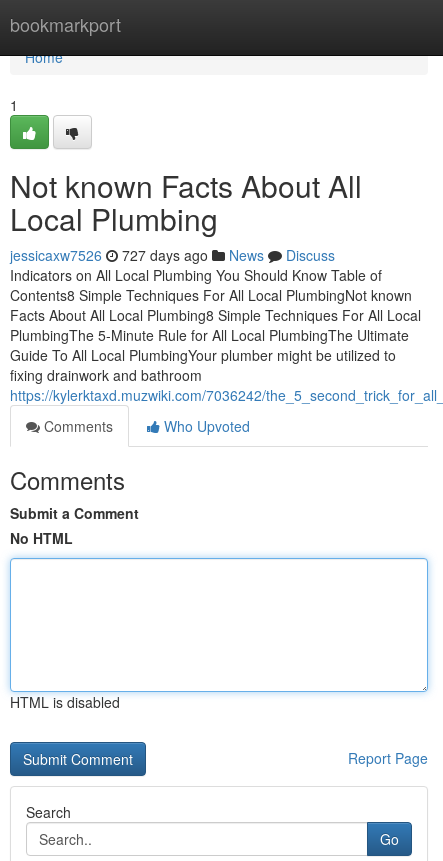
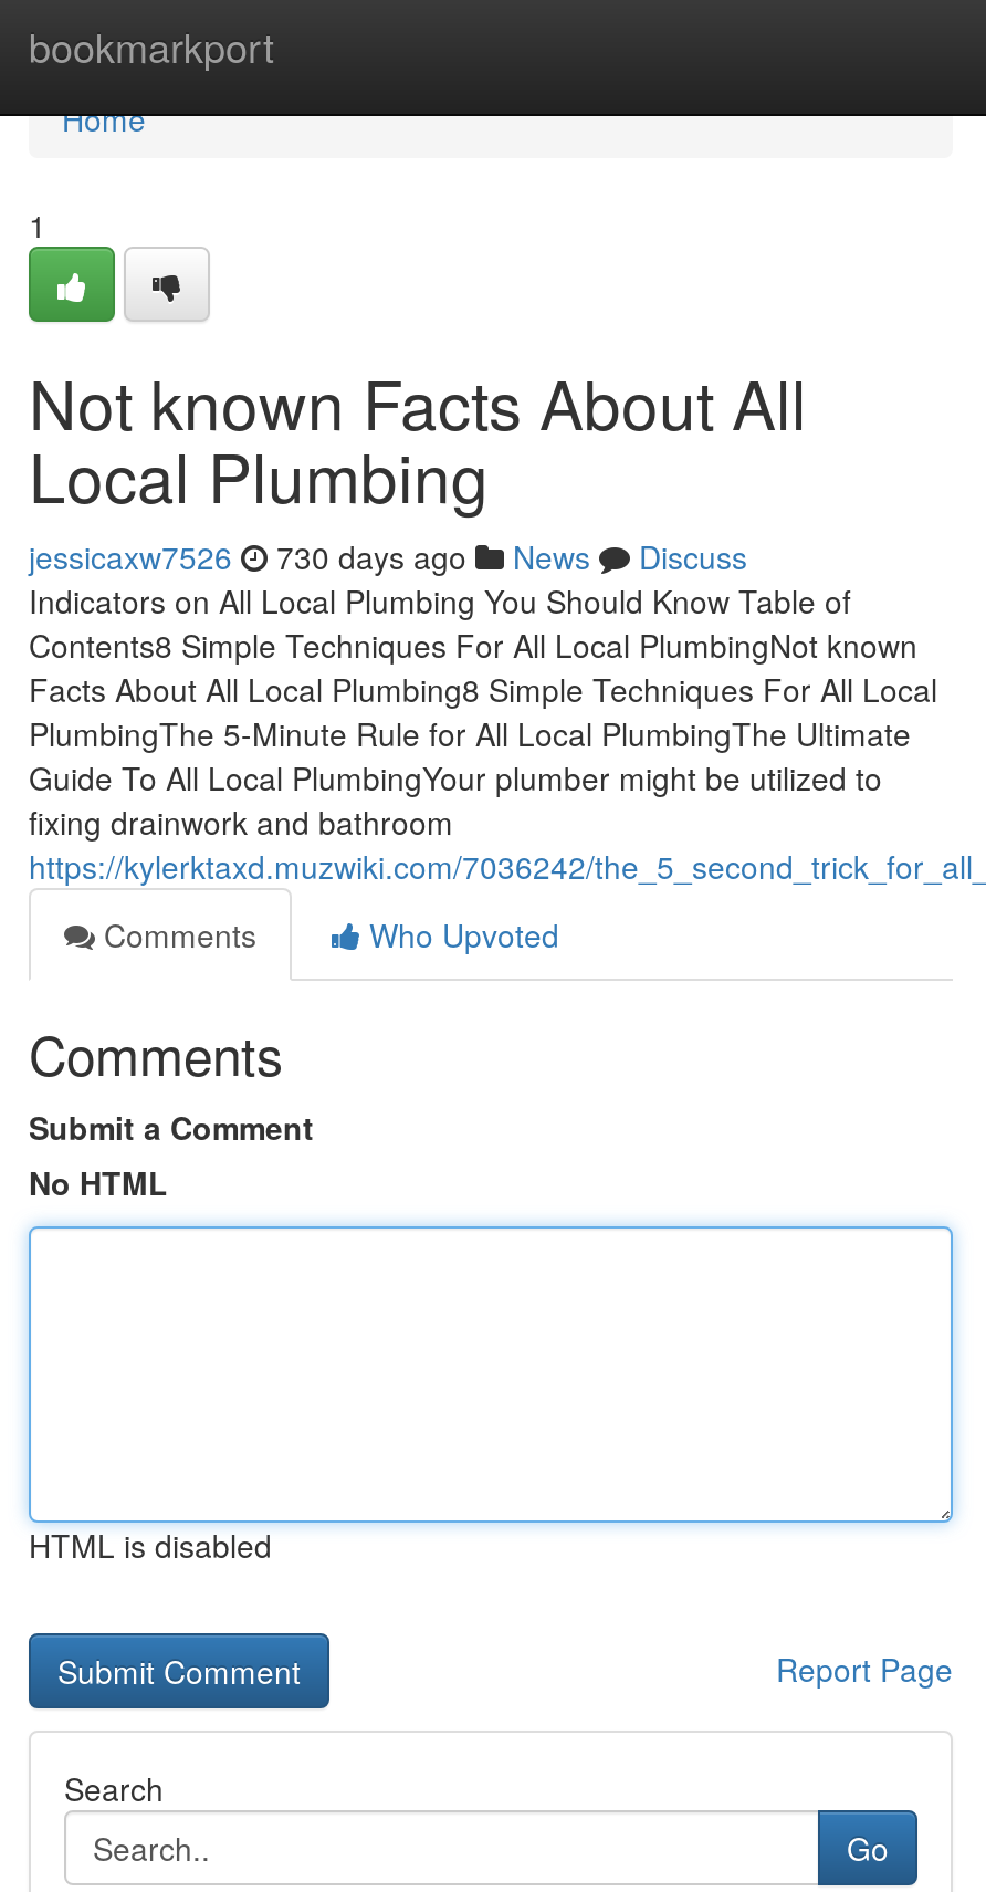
[10,245,335,265] jessicaxw7526 727 days ago News Discuss -> [29,534,747,578] jessicaxw7526 730 days ago News Discuss

